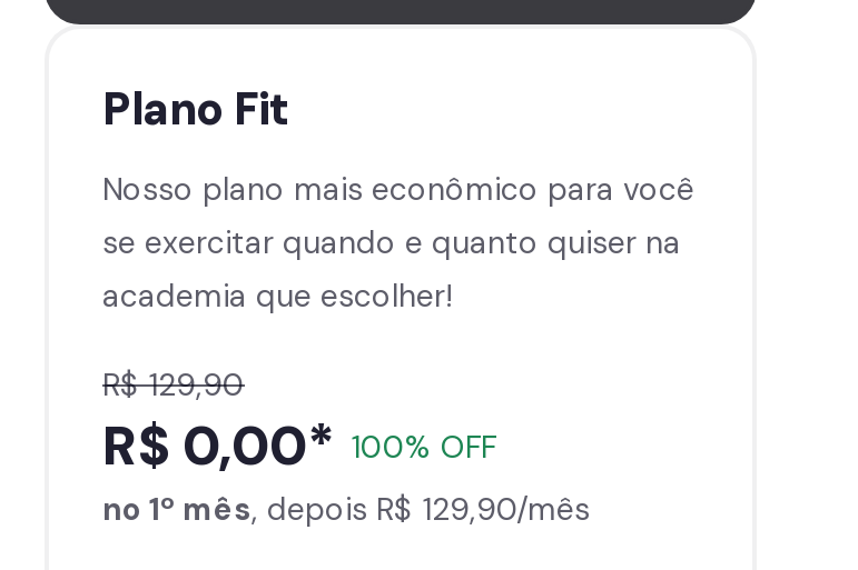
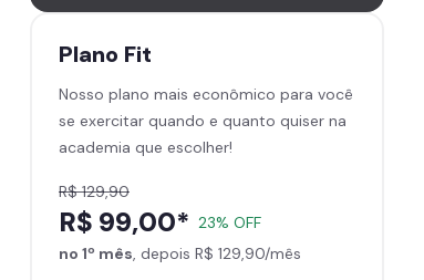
[102,411,496,480] R$ 0,00* 100% OFF -> [59,205,261,239] R$ 99,00* 23% OFF

